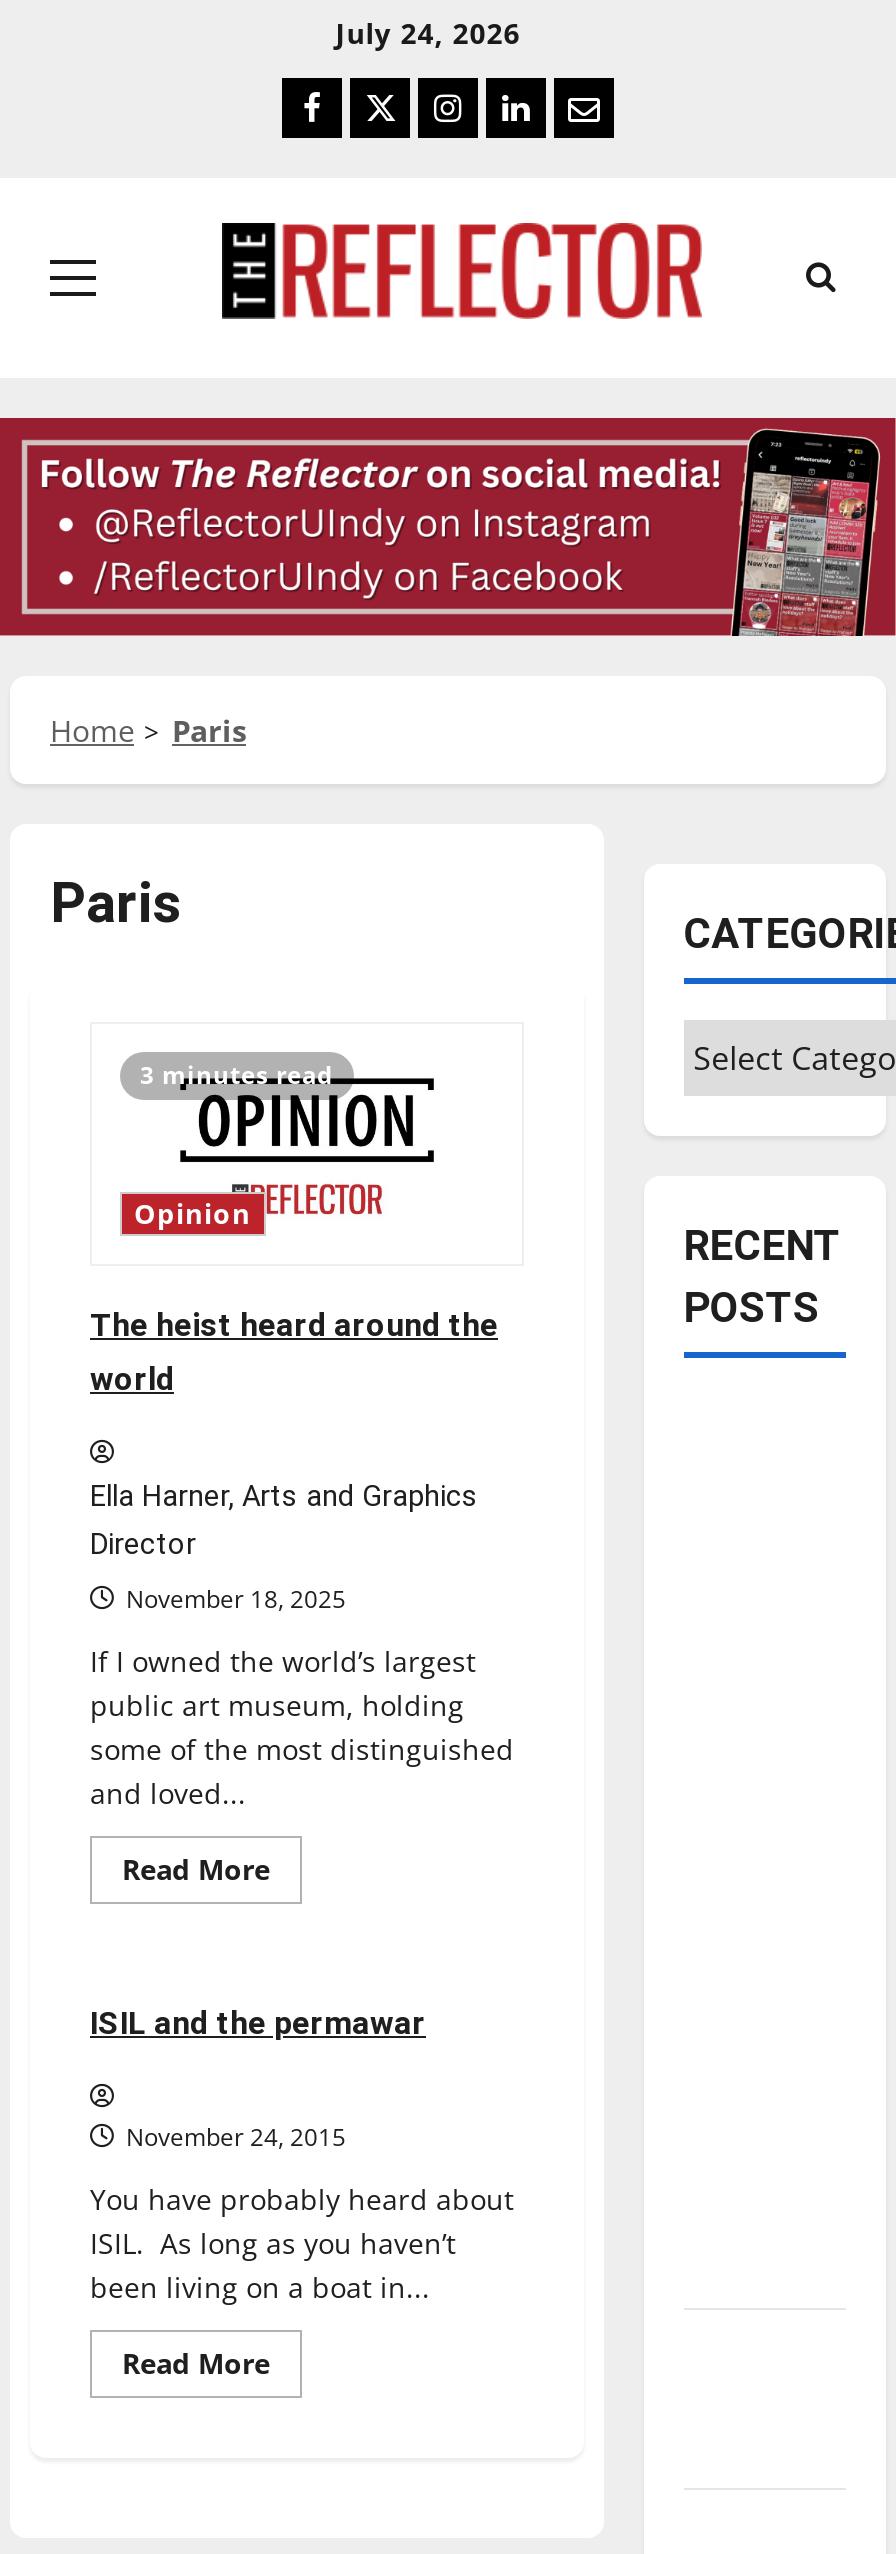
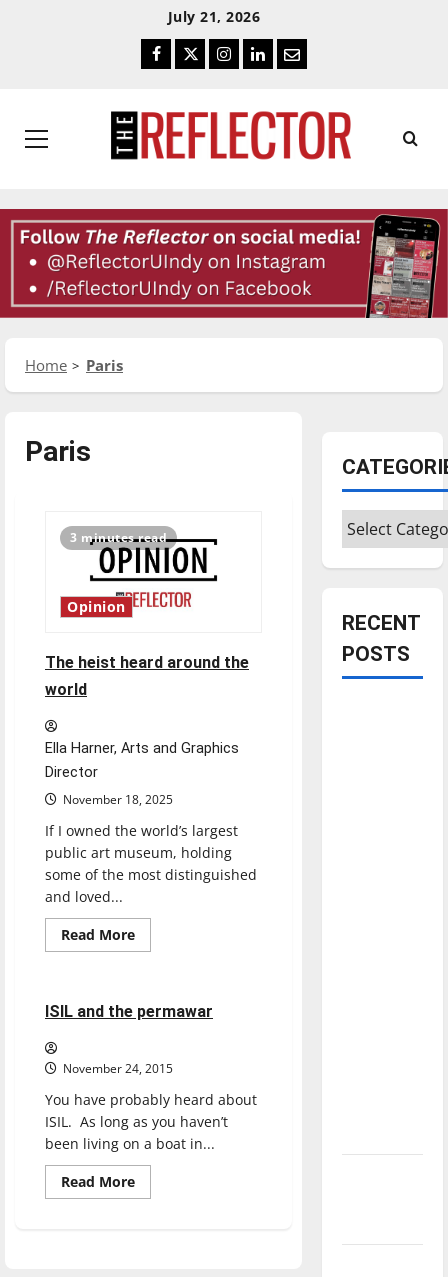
[336,14,520,52] July 24, 2026 -> [168,7,260,26] July 21, 2026

